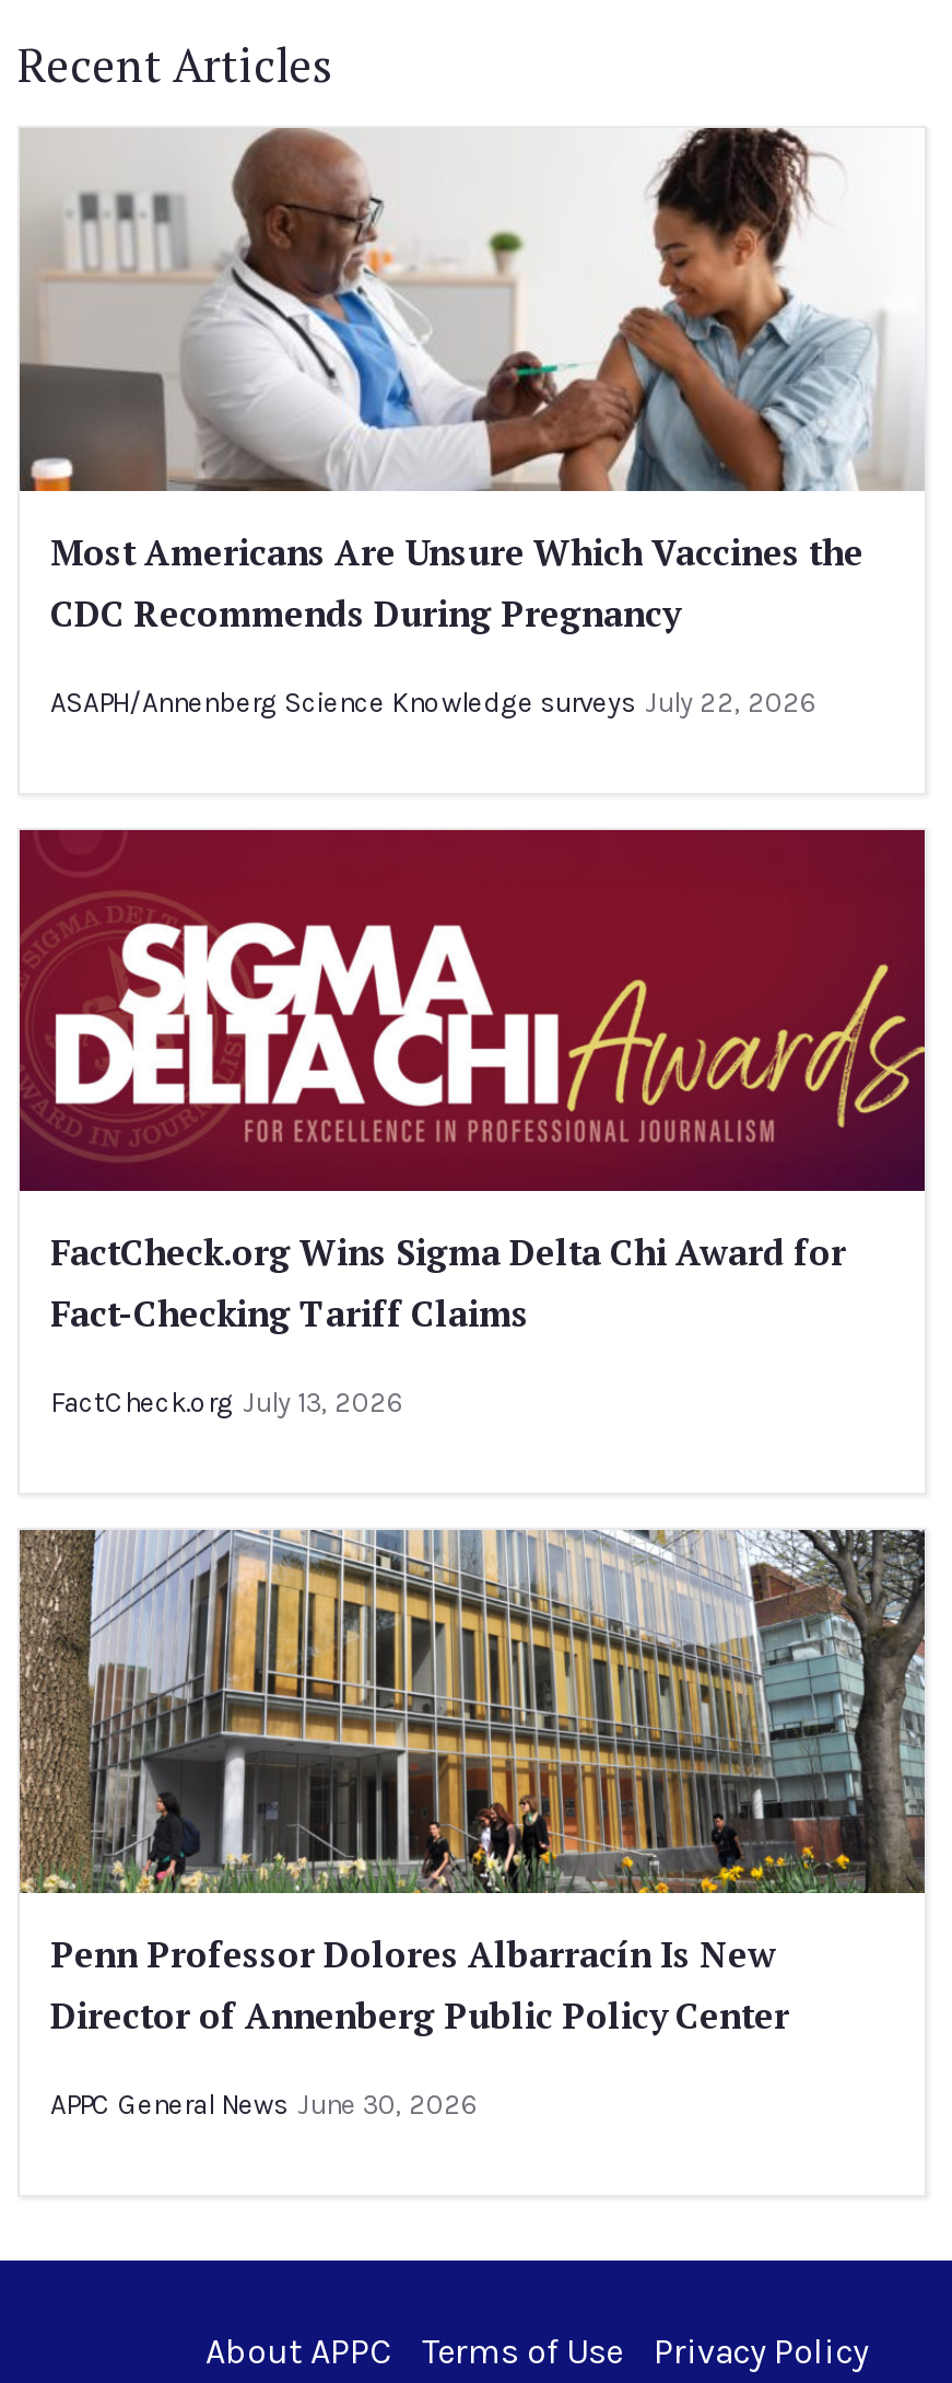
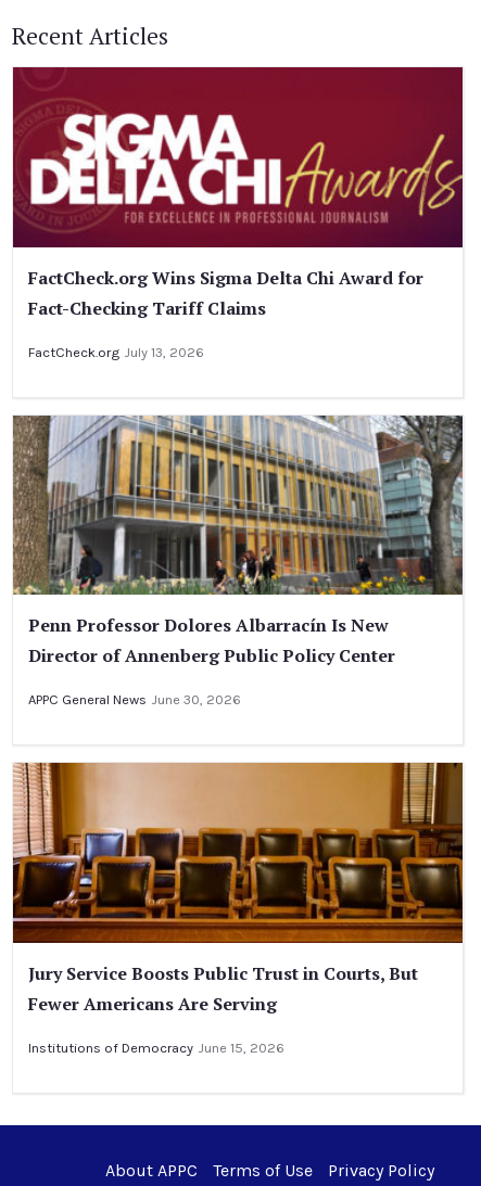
[20,126,925,718] [image] | Most Americans Are Unsure Which Vaccines the | CDC Recommends During Pregnancy | ASAPH/Annenberg Science Knowledge surveys July 22, 2026 -> none
moved [17,839,922,2120] -> [12,72,461,708]: [image] | FactCheck.org Wins Sigma Delta Chi Award for | Fact-Checking Tariff Claims | FactCheck.org July 13, 2026 | Penn Professor Dolores Albarracín Is New | Director of Annenberg Public Policy Center | APPC General News June 30, 2026
none -> [12,762,464,1056] [image] | Jury Service Boosts Public Trust in Courts, But | Fewer Americans Are Serving | Institutions of Democracy June 15, 2026

